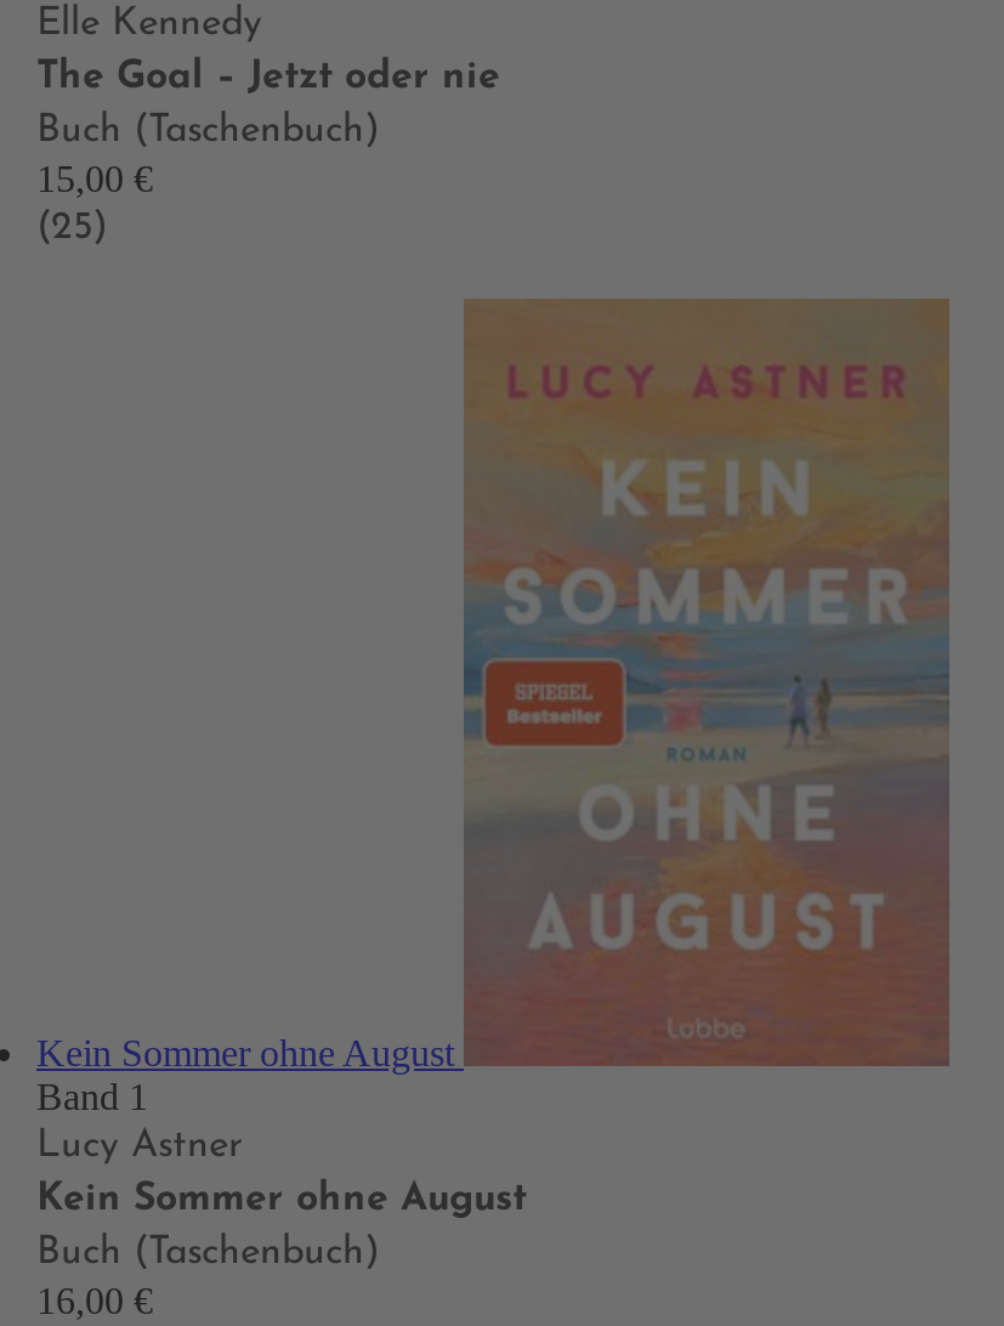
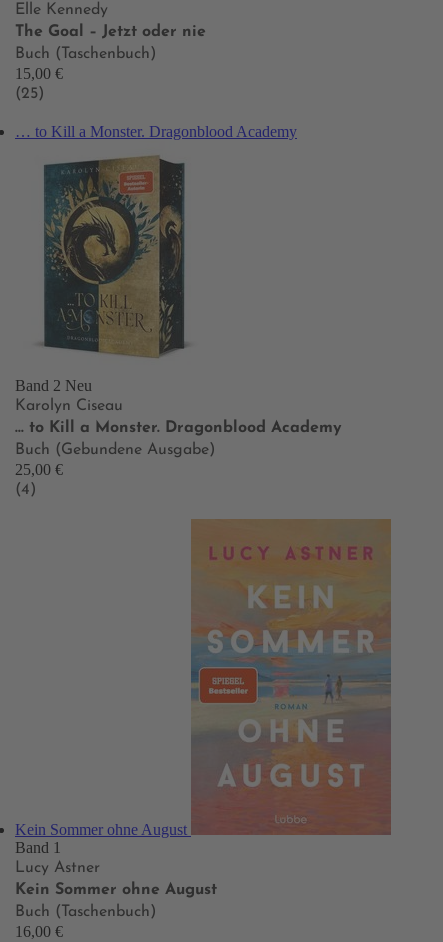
none -> [15,123,297,140] … to Kill a Monster. Dragonblood Academy
none -> [15,154,342,498] [image] | Band 2 Neu | Karolyn Ciseau | … to Kill a Monster. Dragonblood Academy | Buch (Gebundene Ausgabe) | 25,00 € | (4)

